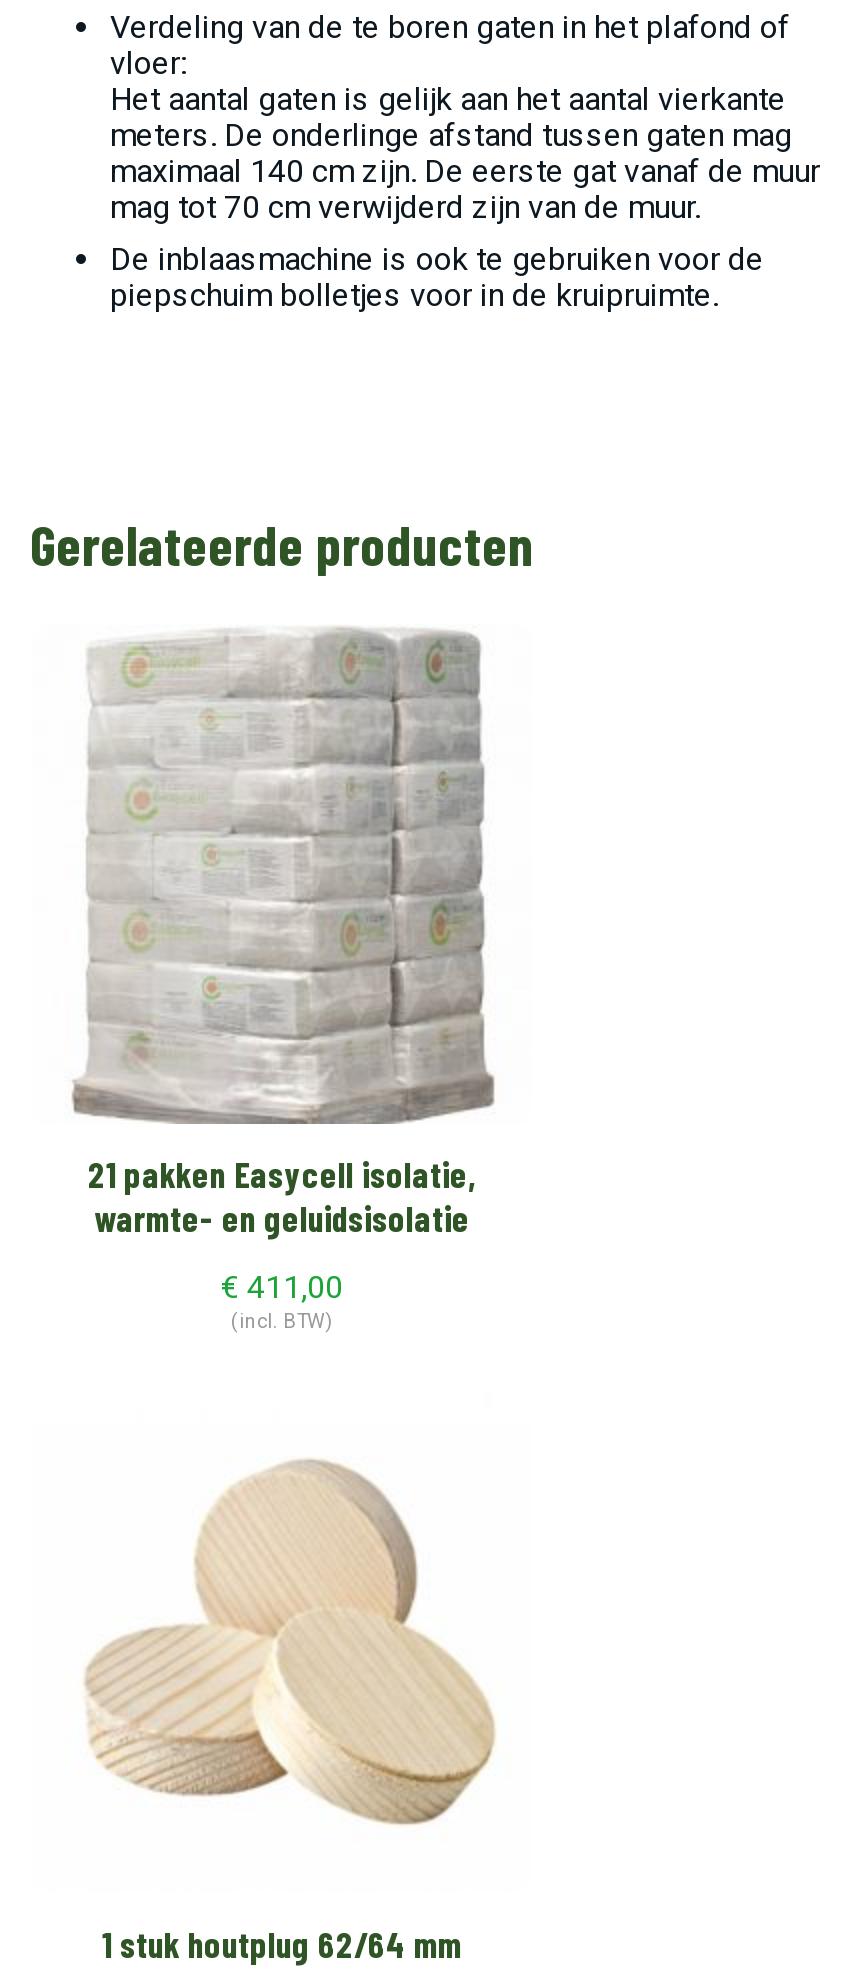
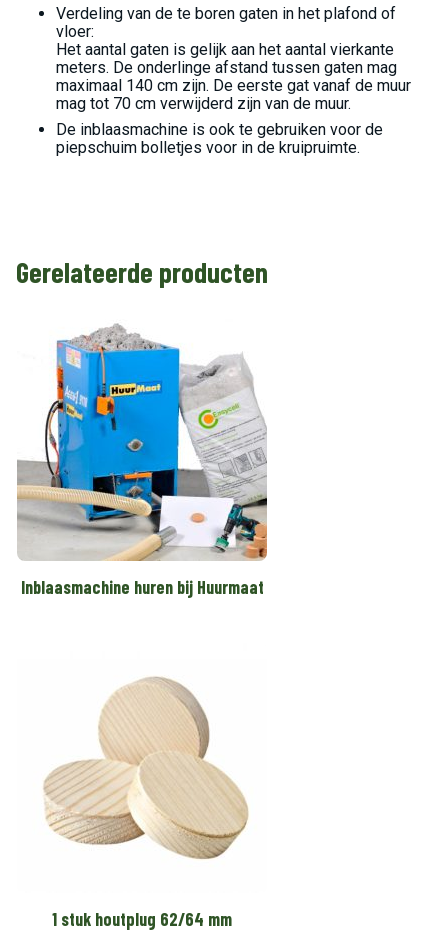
[32,626,532,1333] [image] | 21 pakken Easycell isolatie, | warmte- en geluidsisolatie | € 411,00 | (incl. BTW) -> [16,314,268,598] [image] | Inblaasmachine huren bij Huurmaat

